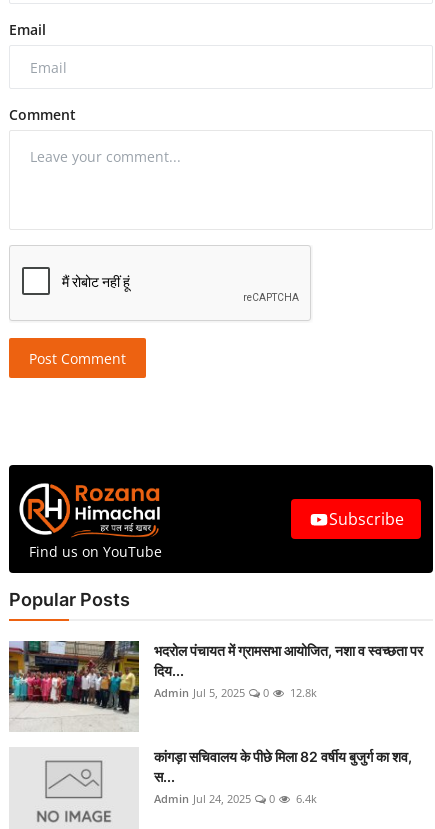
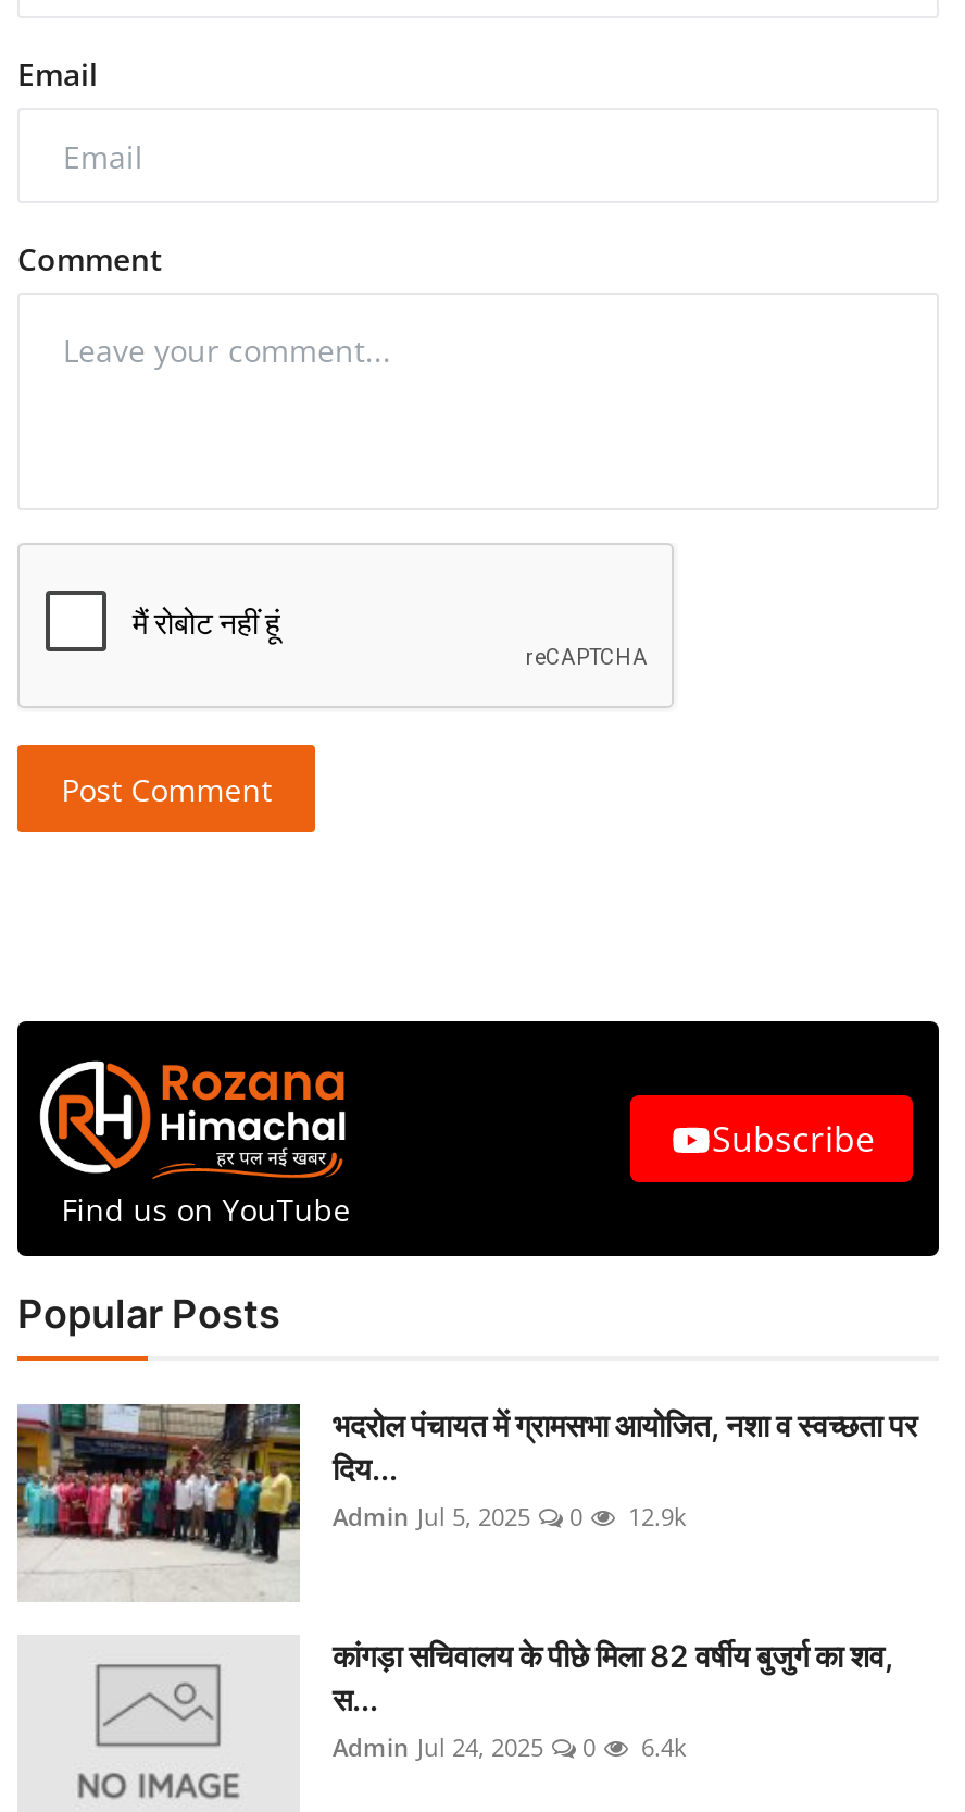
[154,685,317,700] Admin Jul 5, 2025 0 12.8k -> [333,1501,687,1533] Admin Jul 5, 2025 0 12.9k

